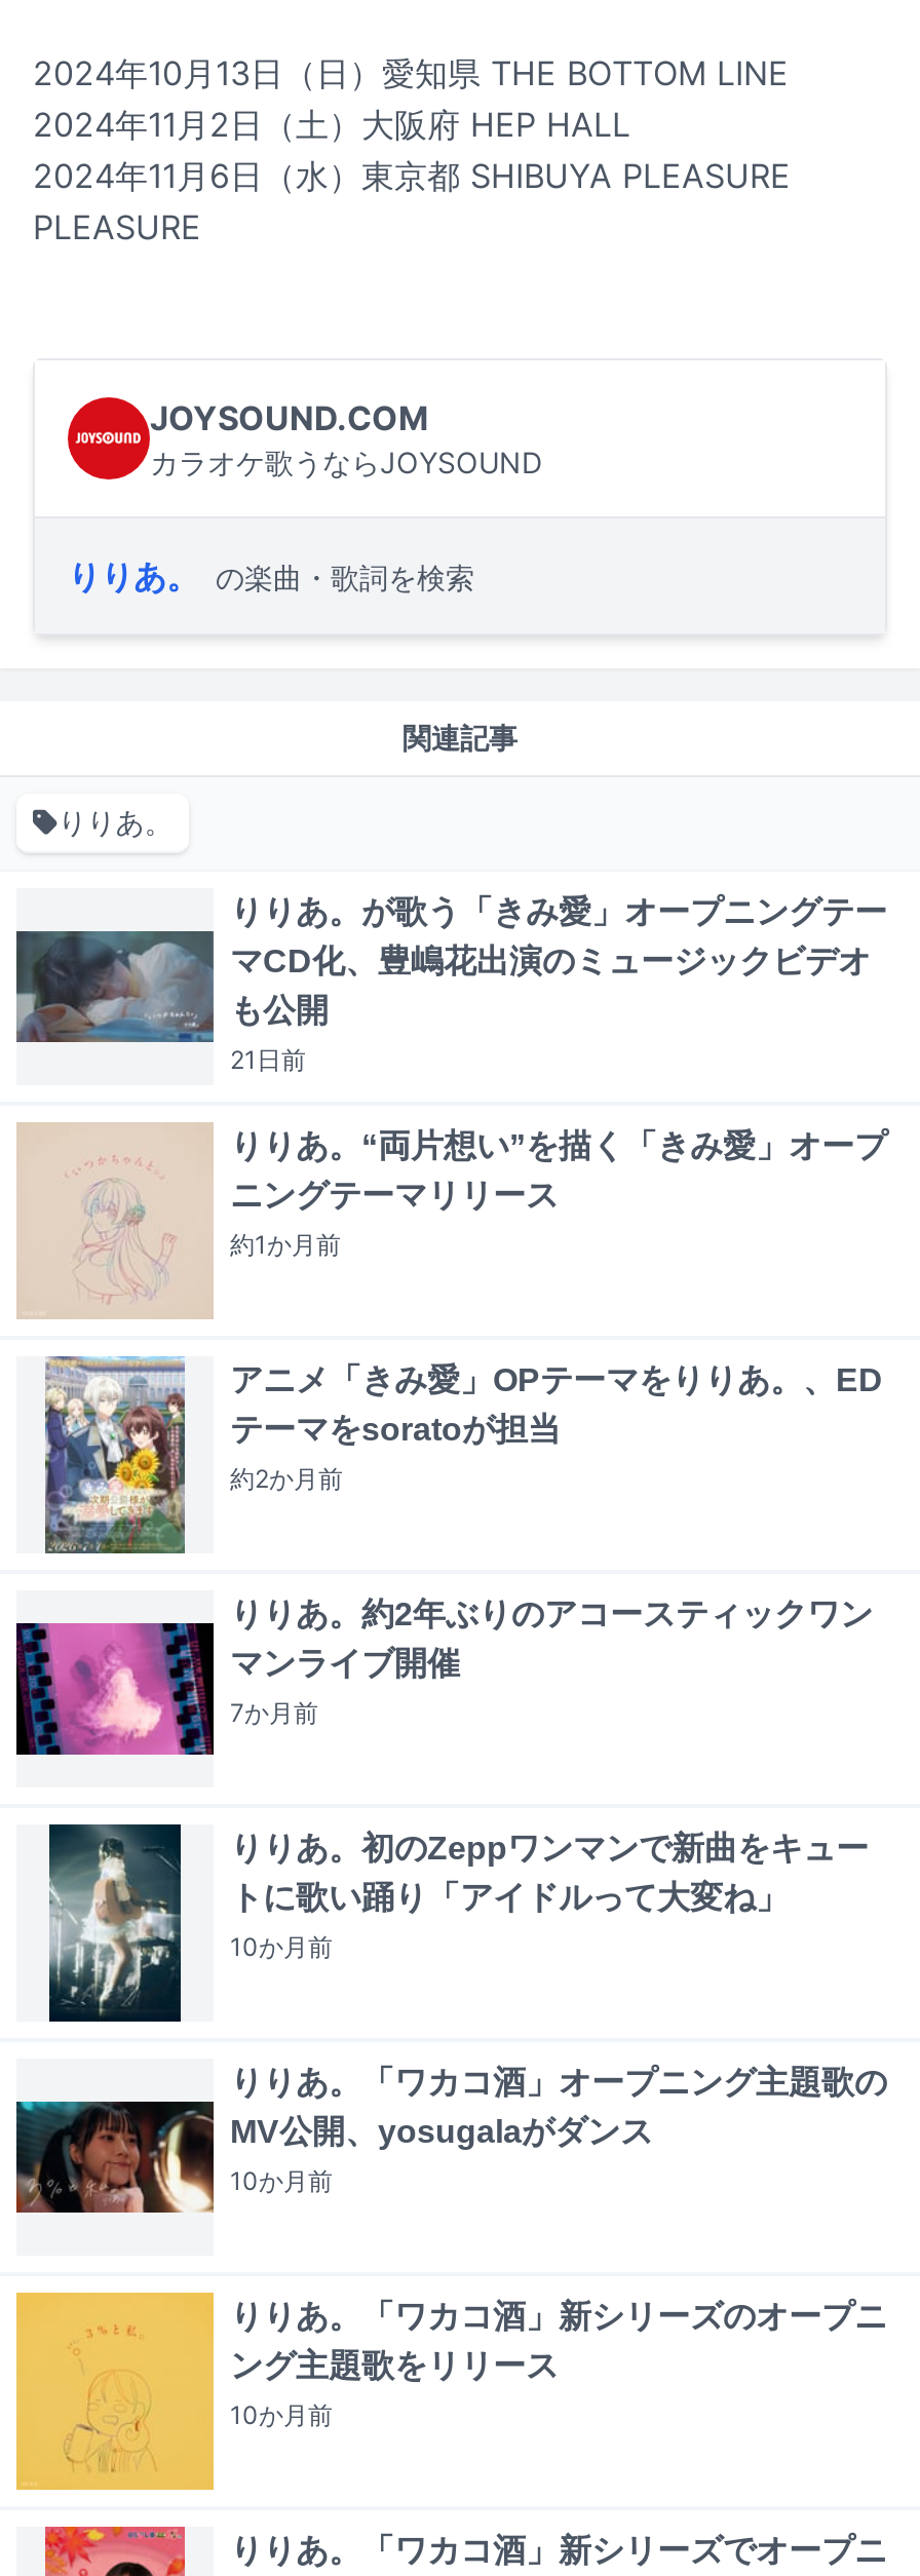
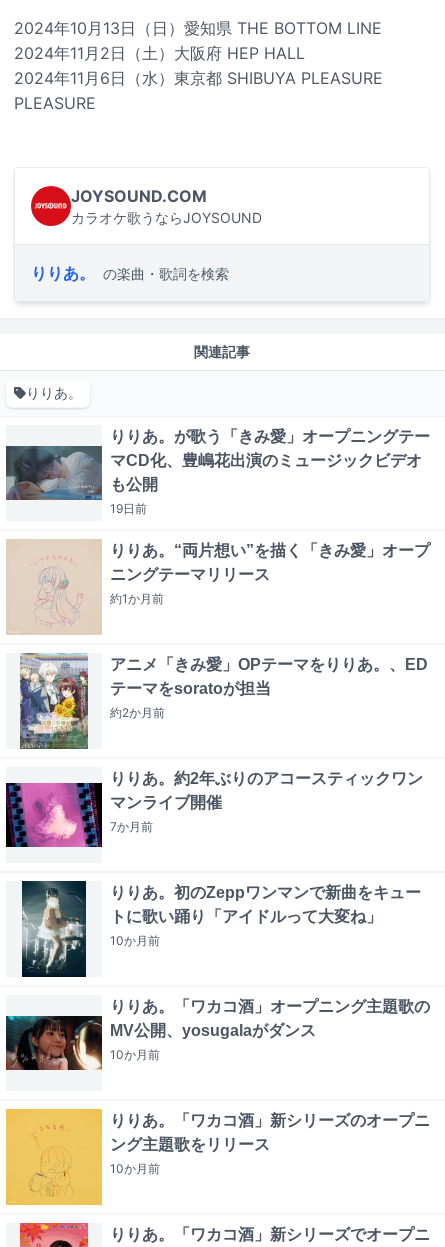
[230,1044,306,1075] 21日前 -> [110,501,147,516] 19日前

